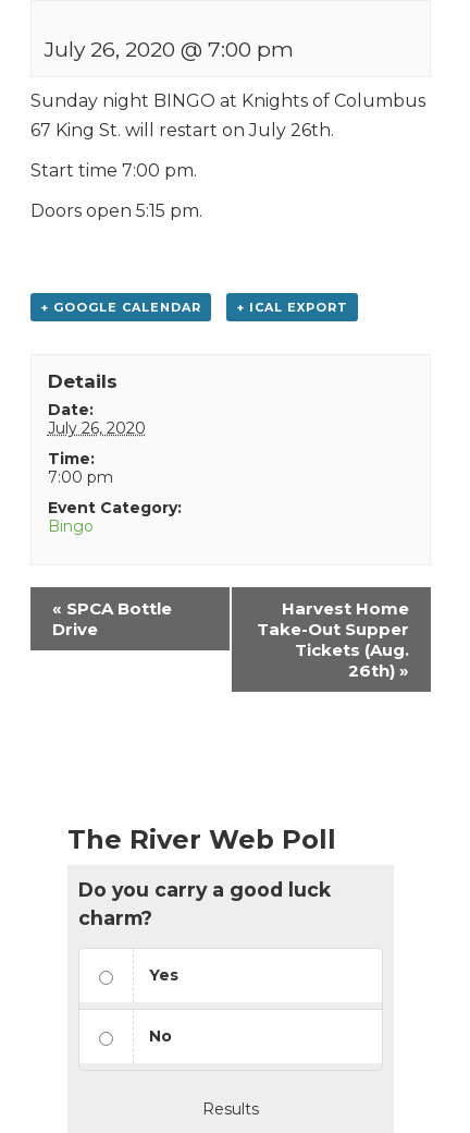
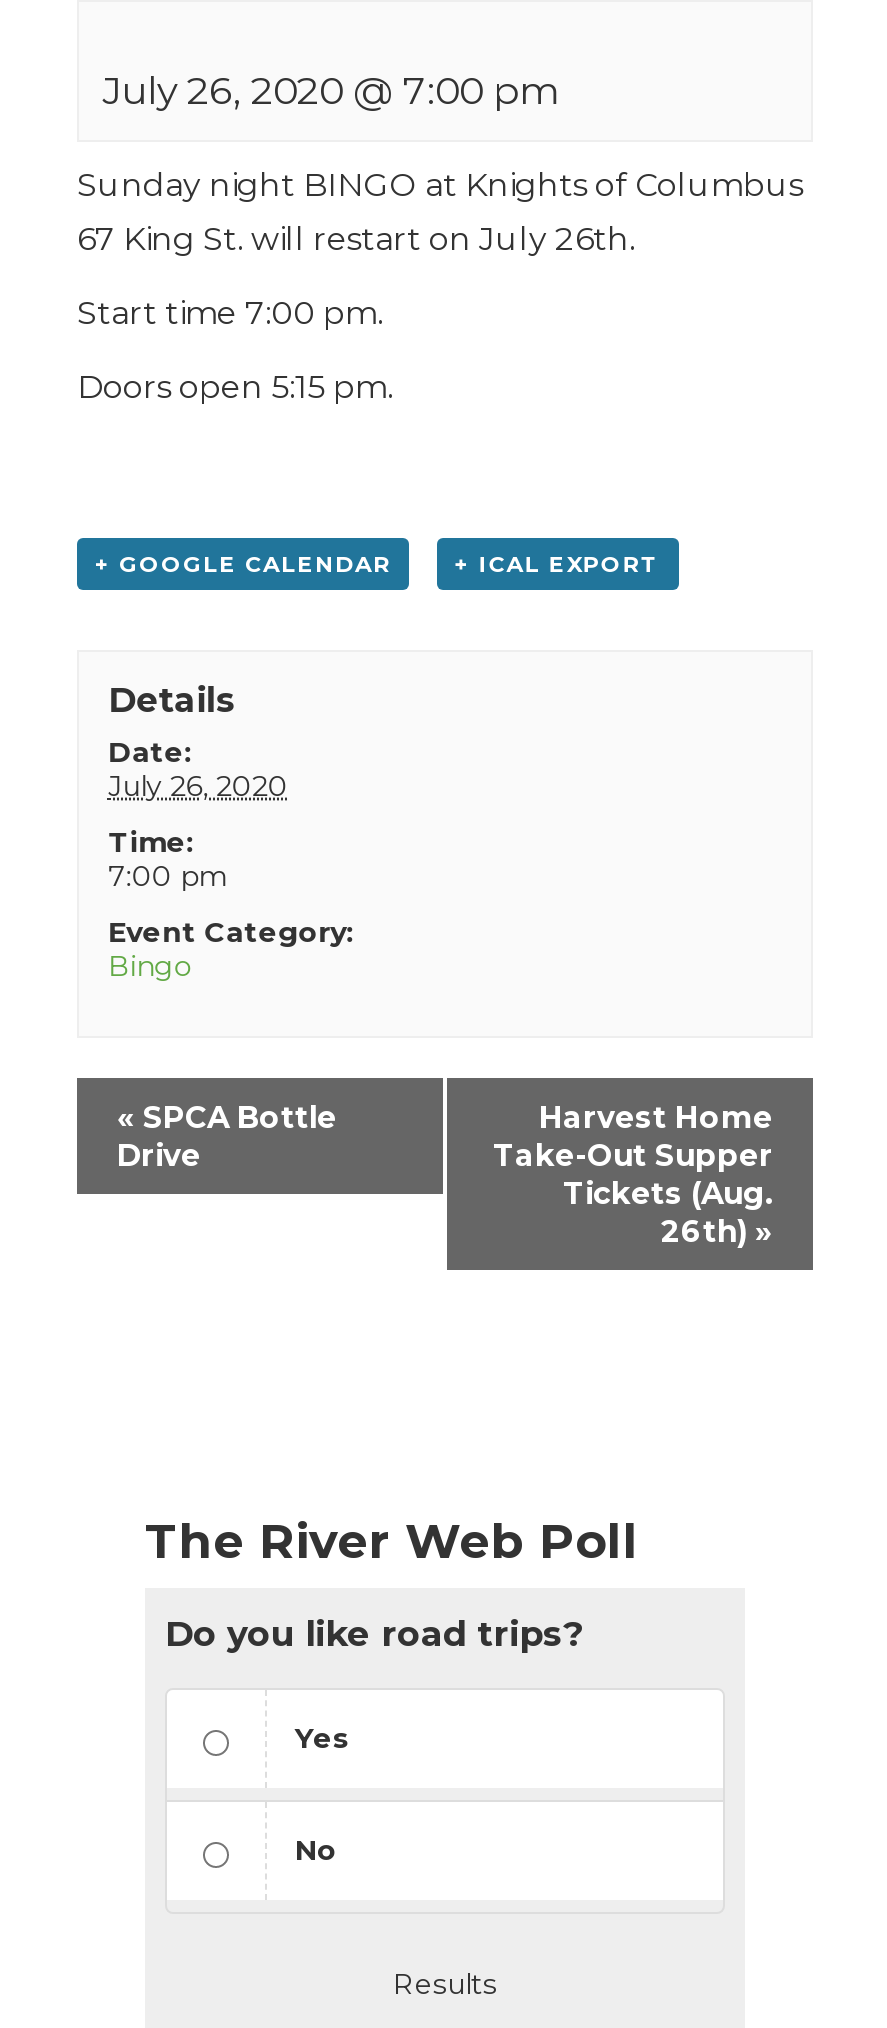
[78,879,331,930] Do you carry a good luck | charm? -> [165,1613,583,1655] Do you like road trips?

